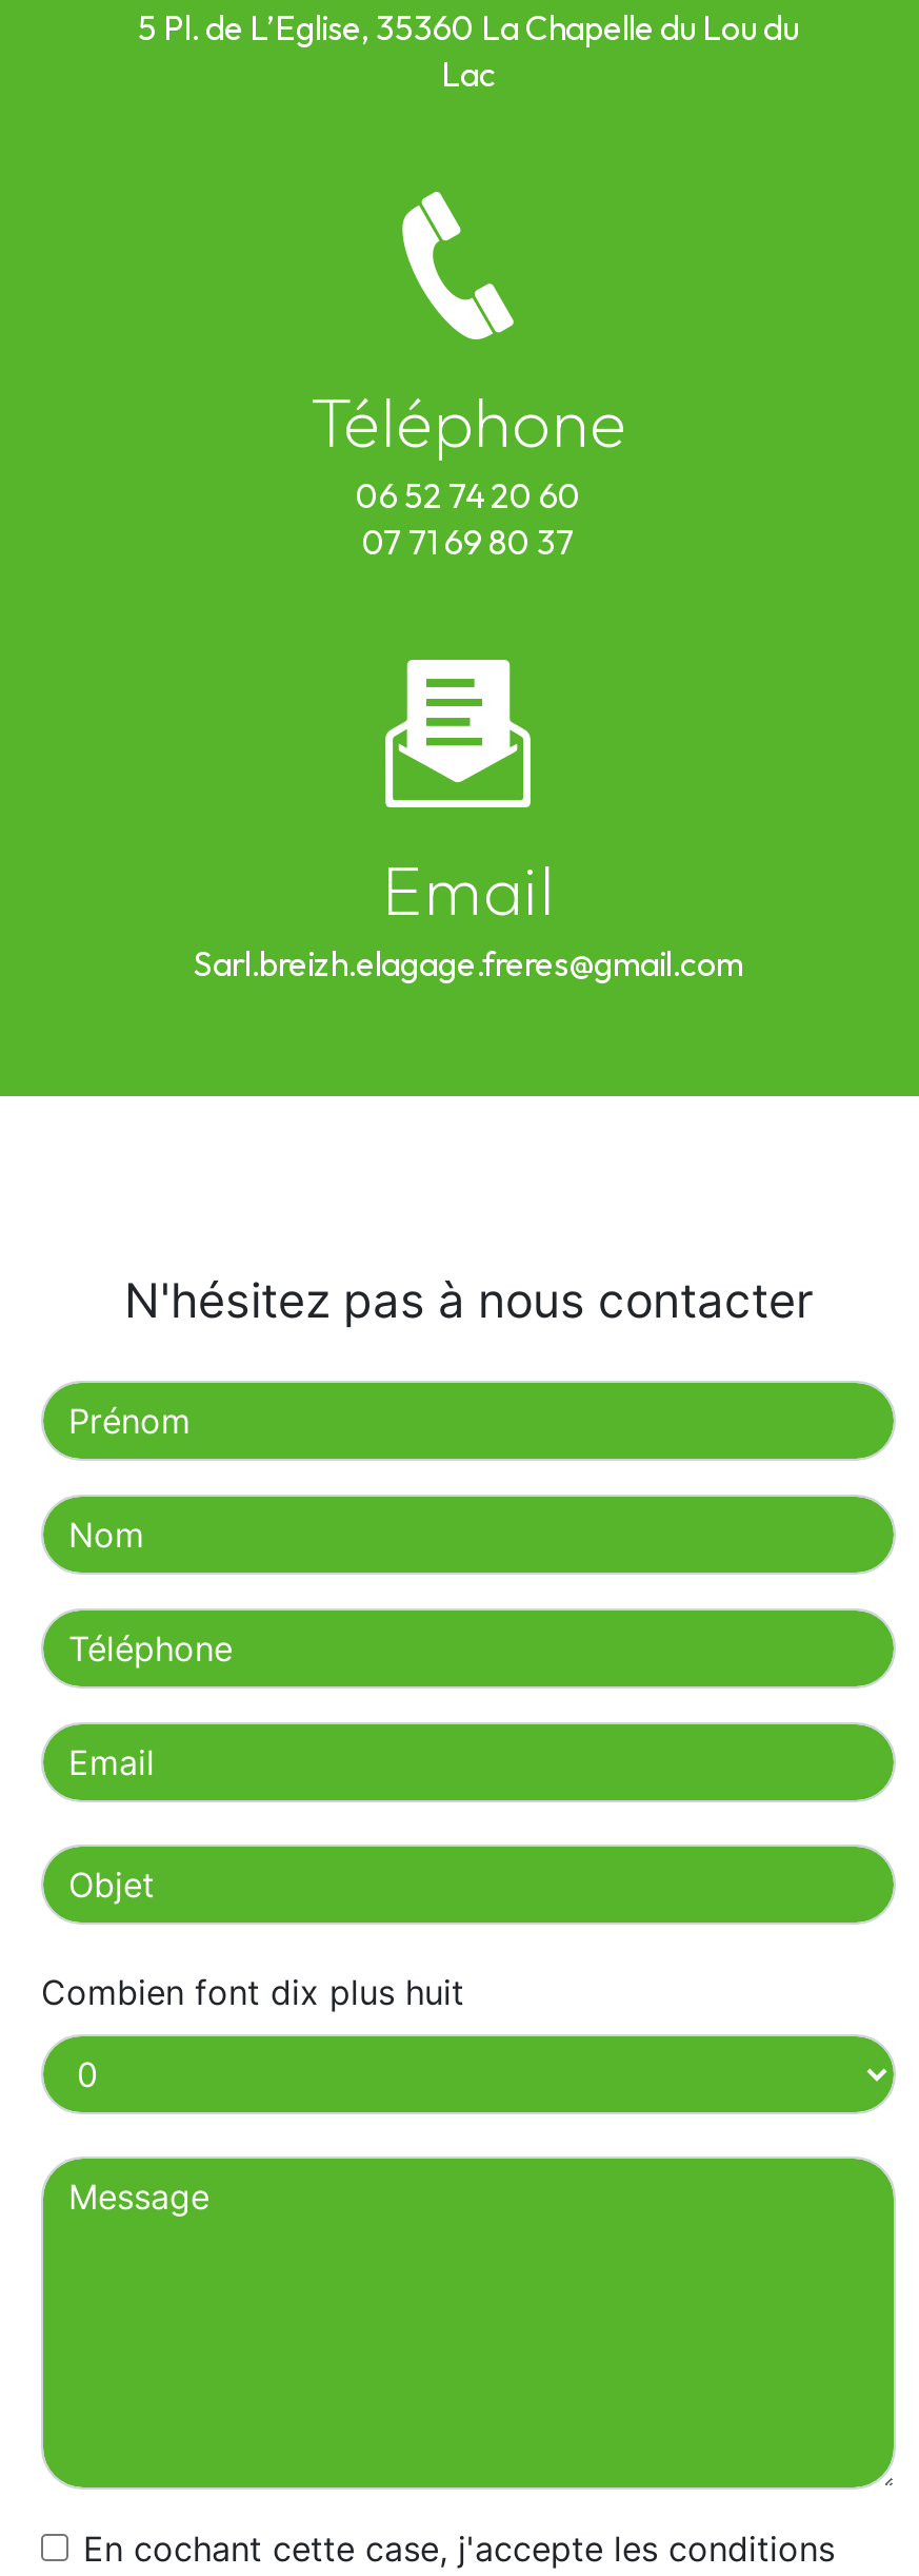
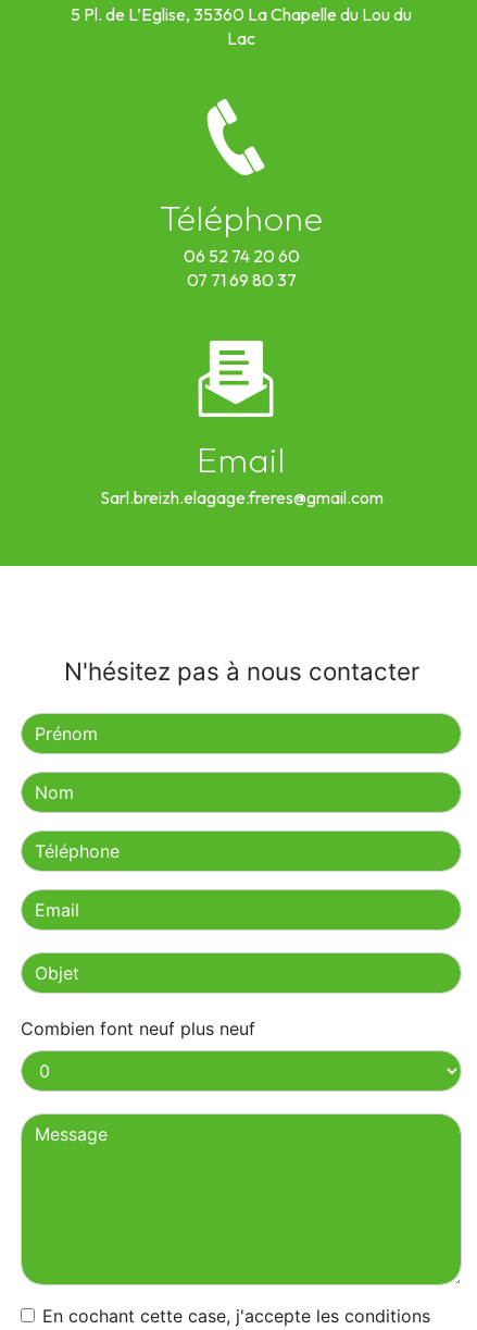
[41,1971,464,2014] Combien font dix plus huit -> [21,1018,255,1040] Combien font neuf plus neuf

